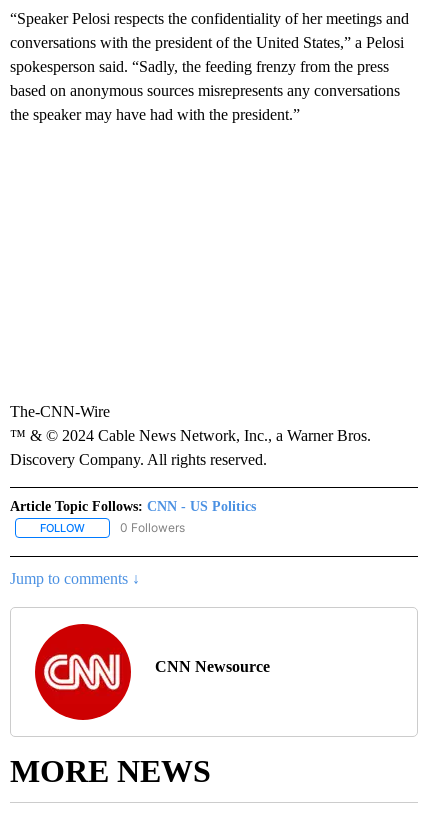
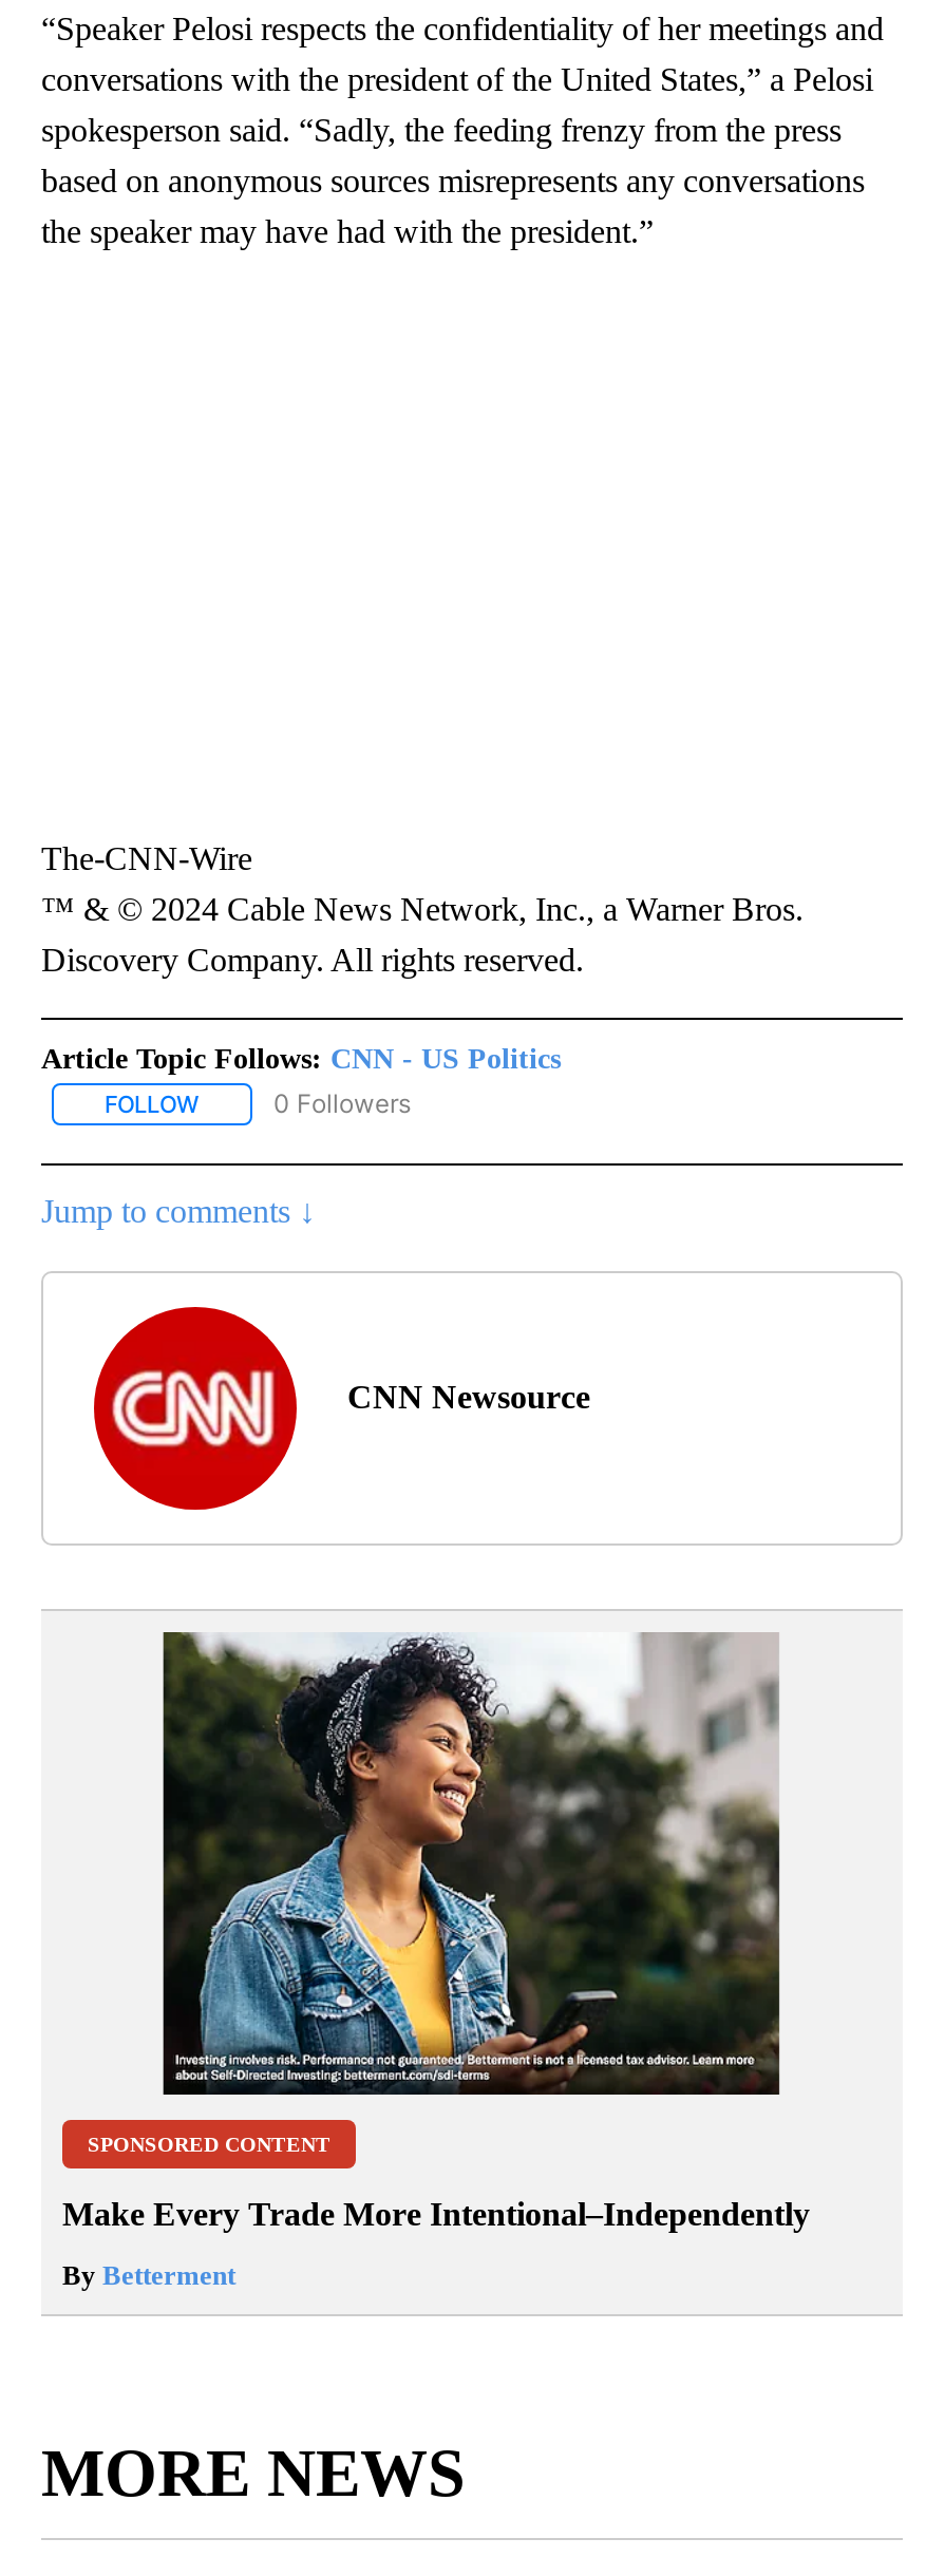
none -> [62,1630,810,2290] [image] | SPONSORED CONTENT | Make Every Trade More Intentional–Independently | By Betterment

